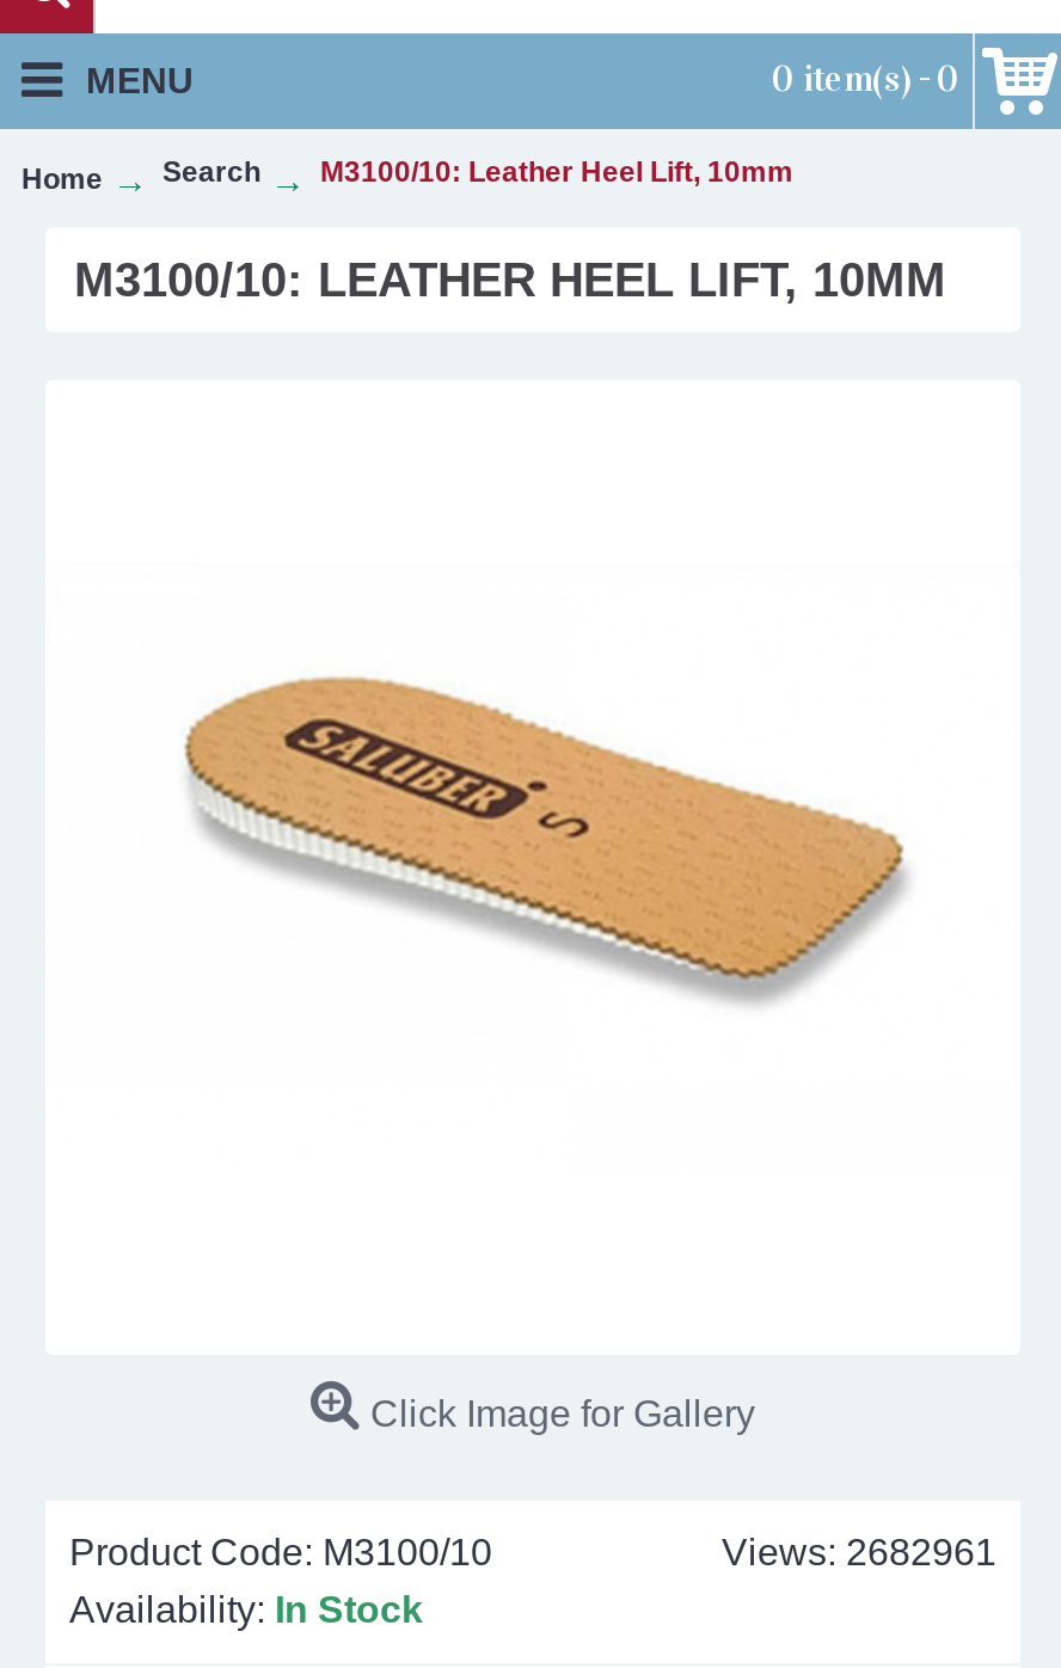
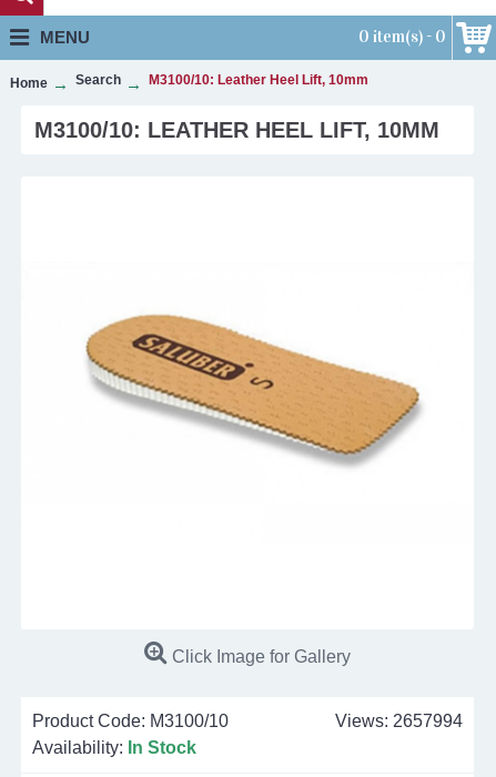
[722,1532,996,1572] Views: 2682961 -> [335,712,463,730] Views: 2657994

